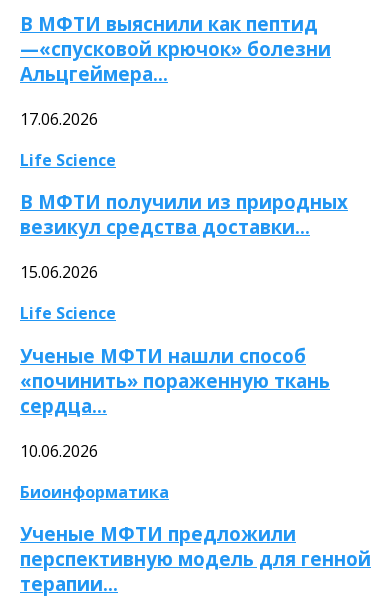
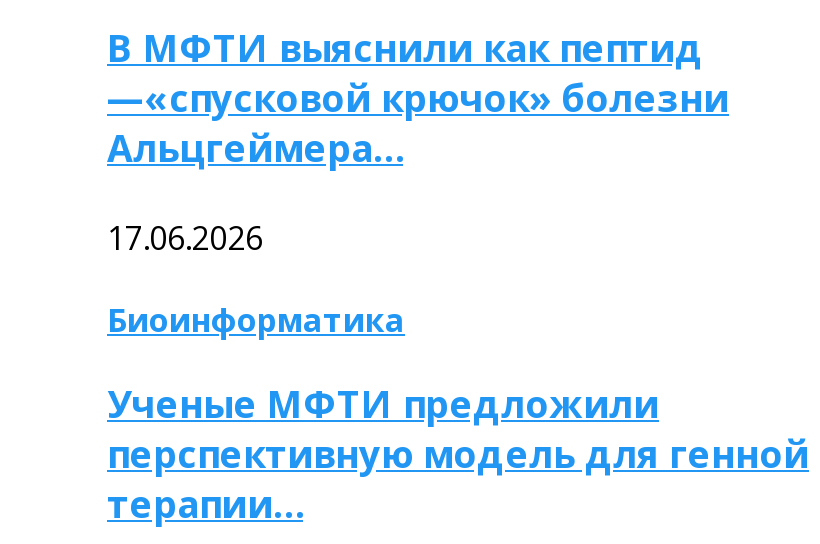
[20,149,348,461] Life Science | В МФТИ получили из природных | везикул средства доставки… | 15.06.2026 | Life Science | Ученые МФТИ нашли способ | «починить» пораженную ткань | сердца… | 10.06.2026 -> none

